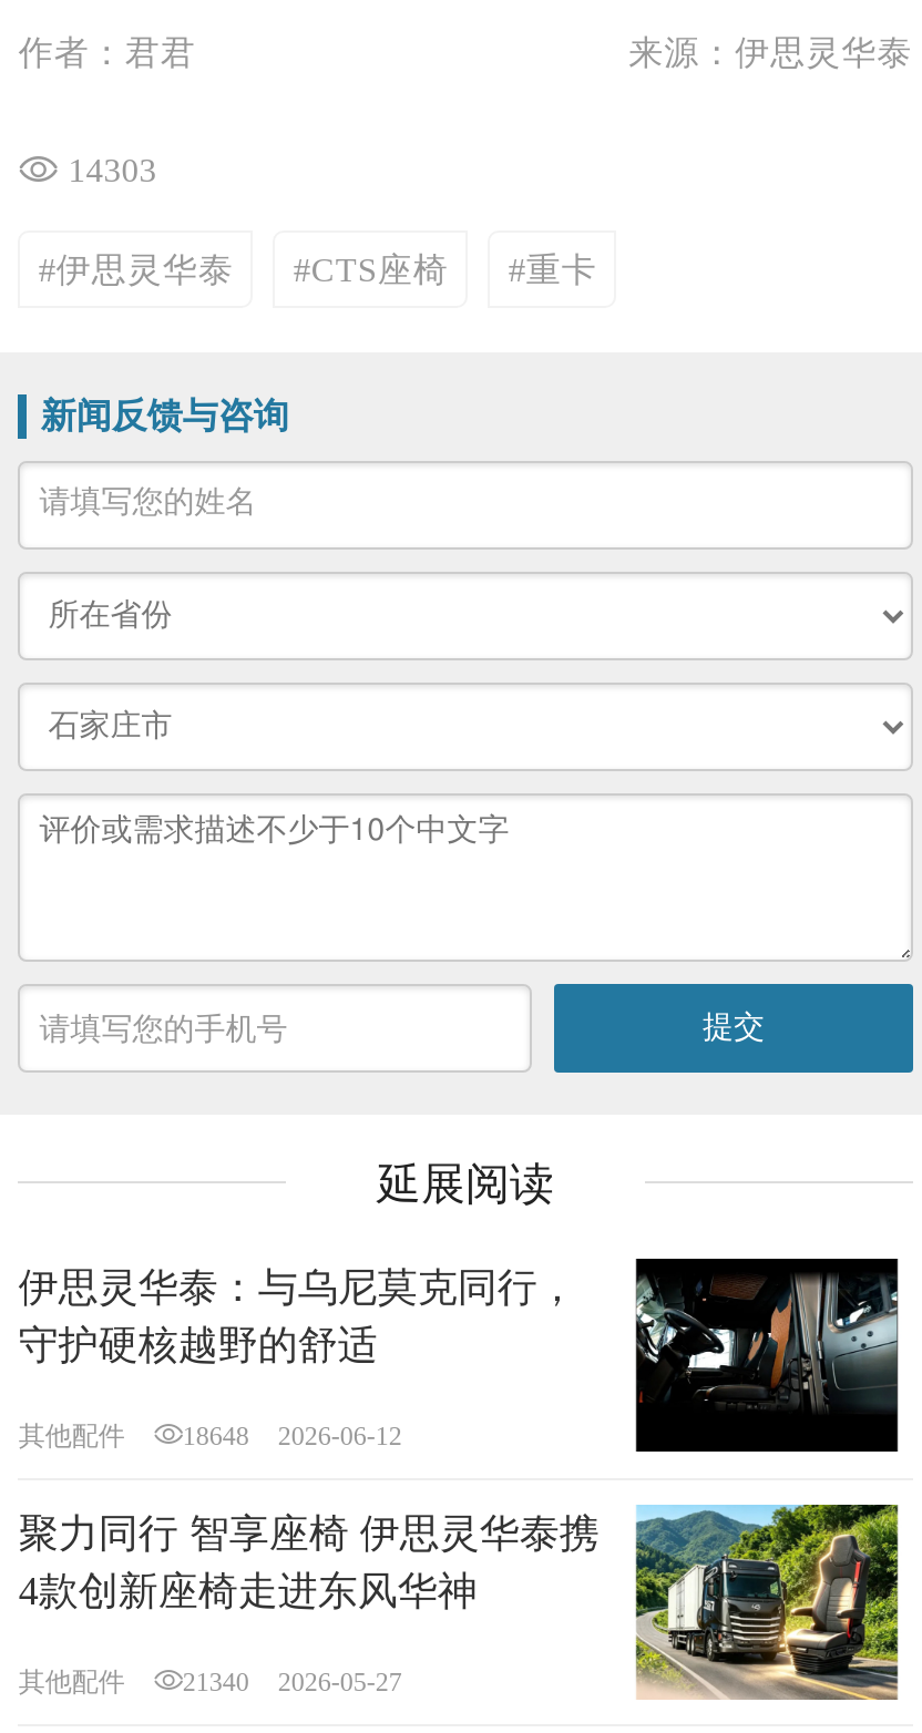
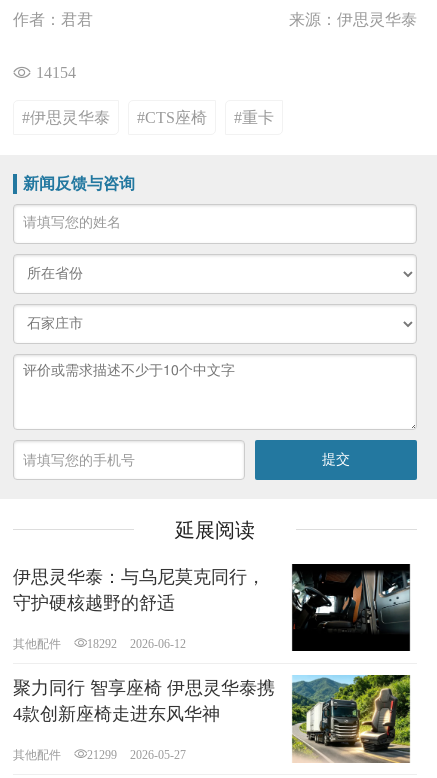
[68,151,157,189] 14303 -> [36,64,76,81] 14154
[19,1420,402,1451] 其他配件 18648 2026-06-12 -> [13,637,186,651] 其他配件 18292 2026-06-12
[19,1666,402,1697] 其他配件 21340 2026-05-27 -> [13,748,186,762] 其他配件 21299 2026-05-27

